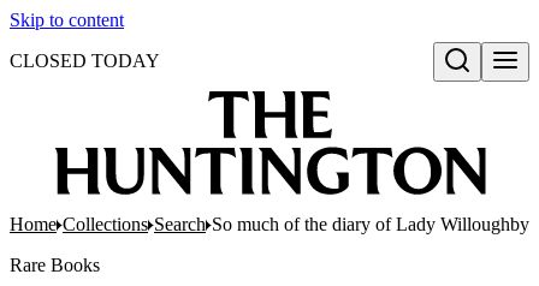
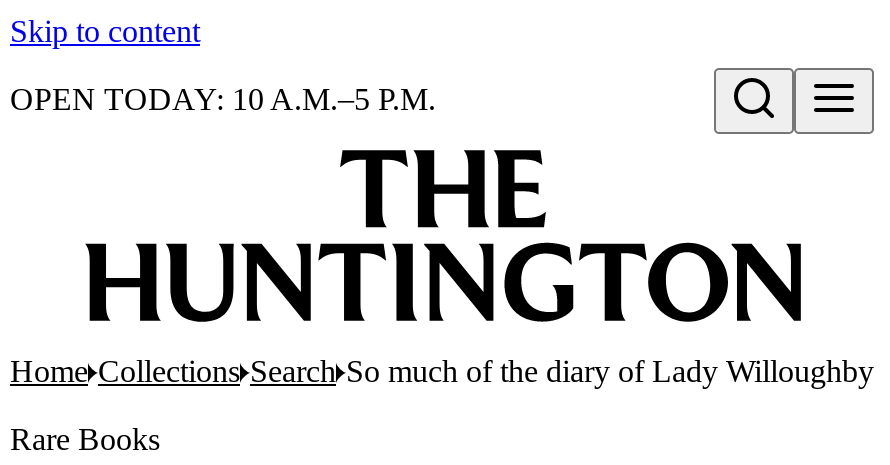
[10,50,160,71] CLOSED TODAY -> [10,82,436,116] OPEN TODAY: 10 A.M.–5 P.M.

